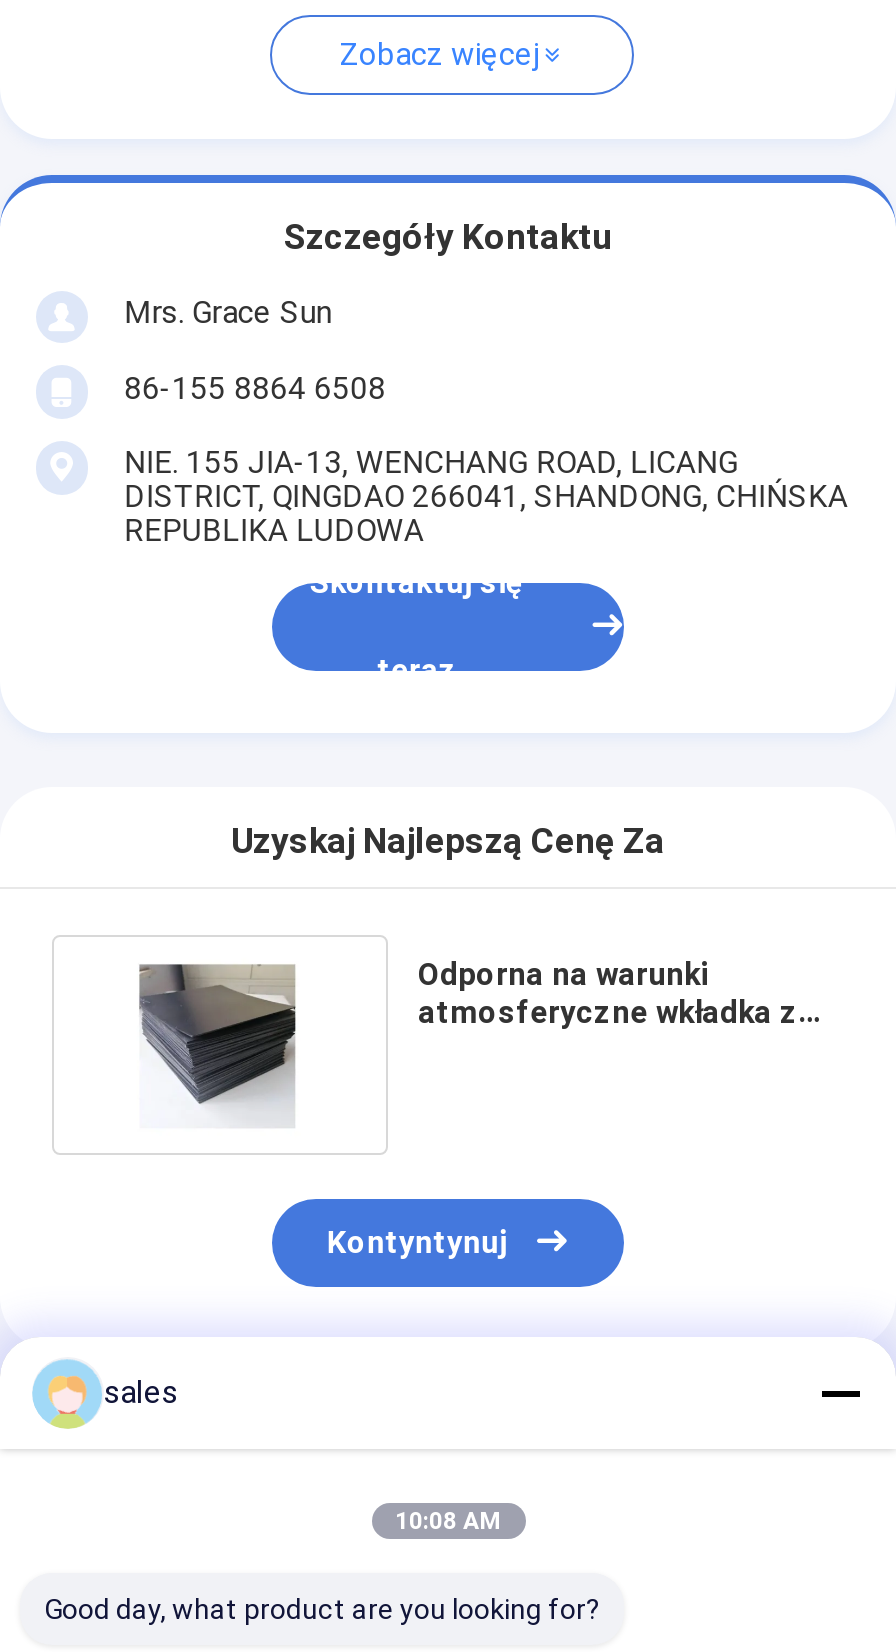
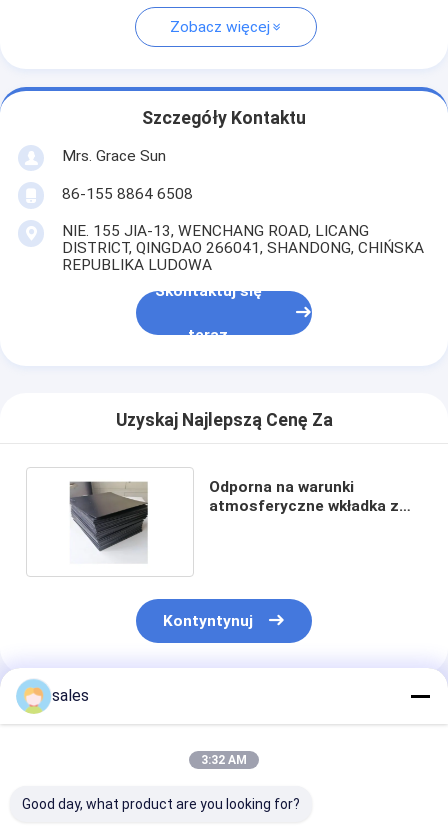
[395,1507,501,1535] 10:08 AM -> [201,753,247,767] 3:32 AM

